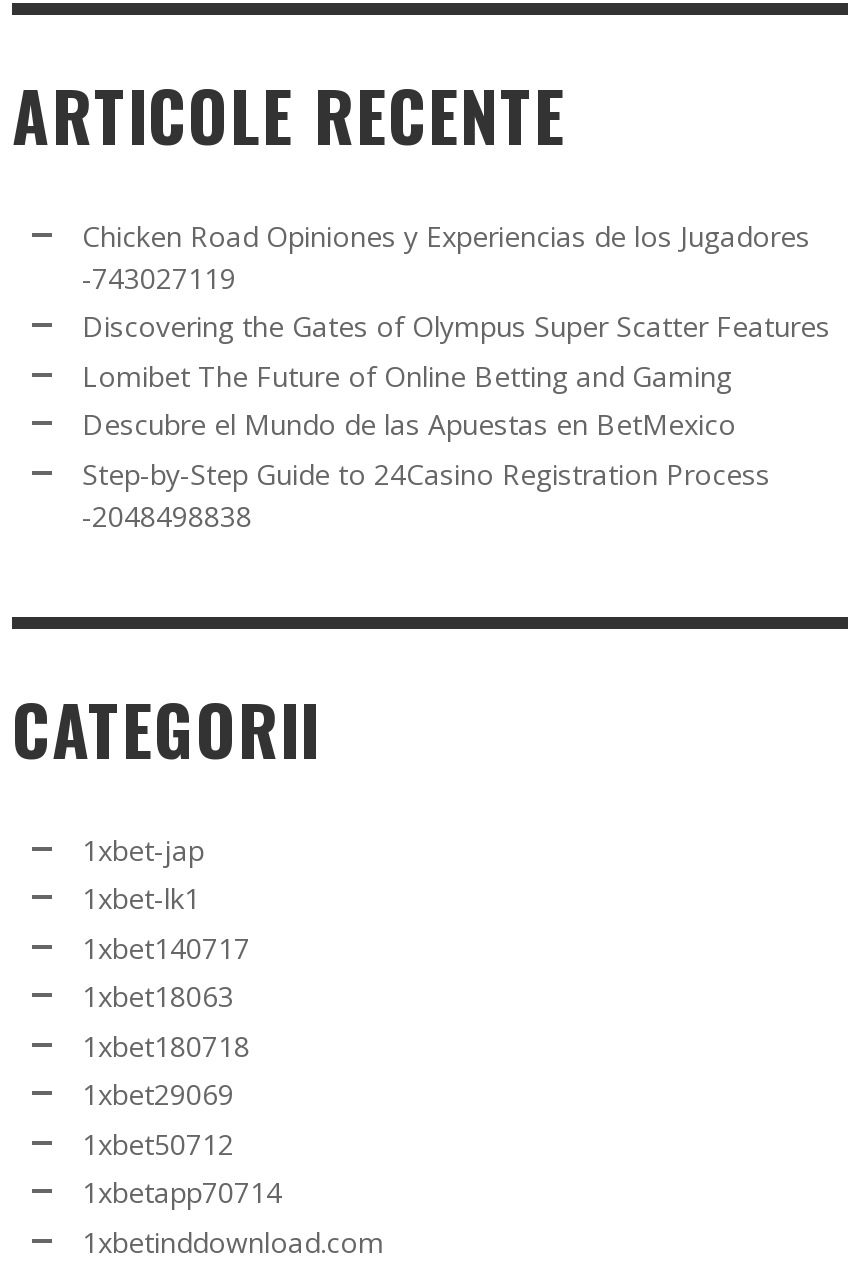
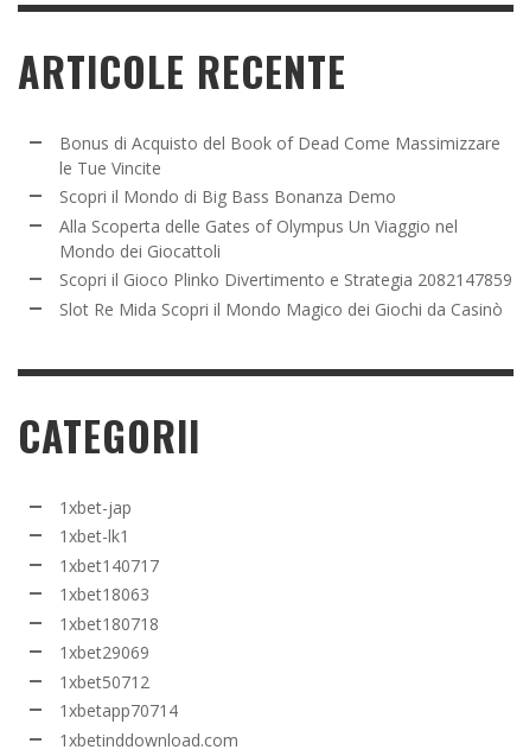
[82,217,830,535] Chicken Road Opiniones y Experiencias de los Jugadores | -743027119 | Discovering the Gates of Olympus Super Scatter Features | Lomibet The Future of Online Betting and Gaming | Descubre el Mundo de las Apuestas en BetMexico | Step-by-Step Guide to 24Casino Registration Process | -2048498838 -> [59,132,512,320] Bonus di Acquisto del Book of Dead Come Massimizzare | le Tue Vincite | Scopri il Mondo di Big Bass Bonanza Demo | Alla Scoperta delle Gates of Olympus Un Viaggio nel | Mondo dei Giocattoli | Scopri il Gioco Plinko Divertimento e Strategia 2082147859 | Slot Re Mida Scopri il Mondo Magico dei Giochi da Casinò

